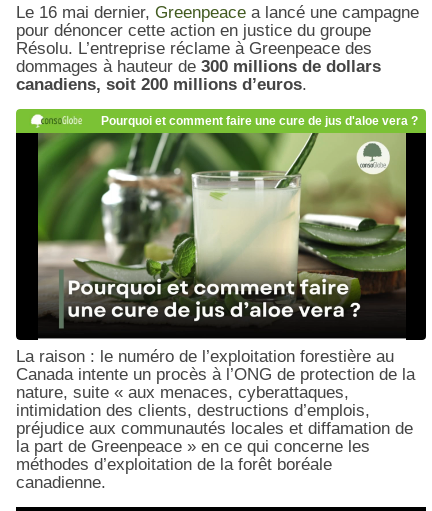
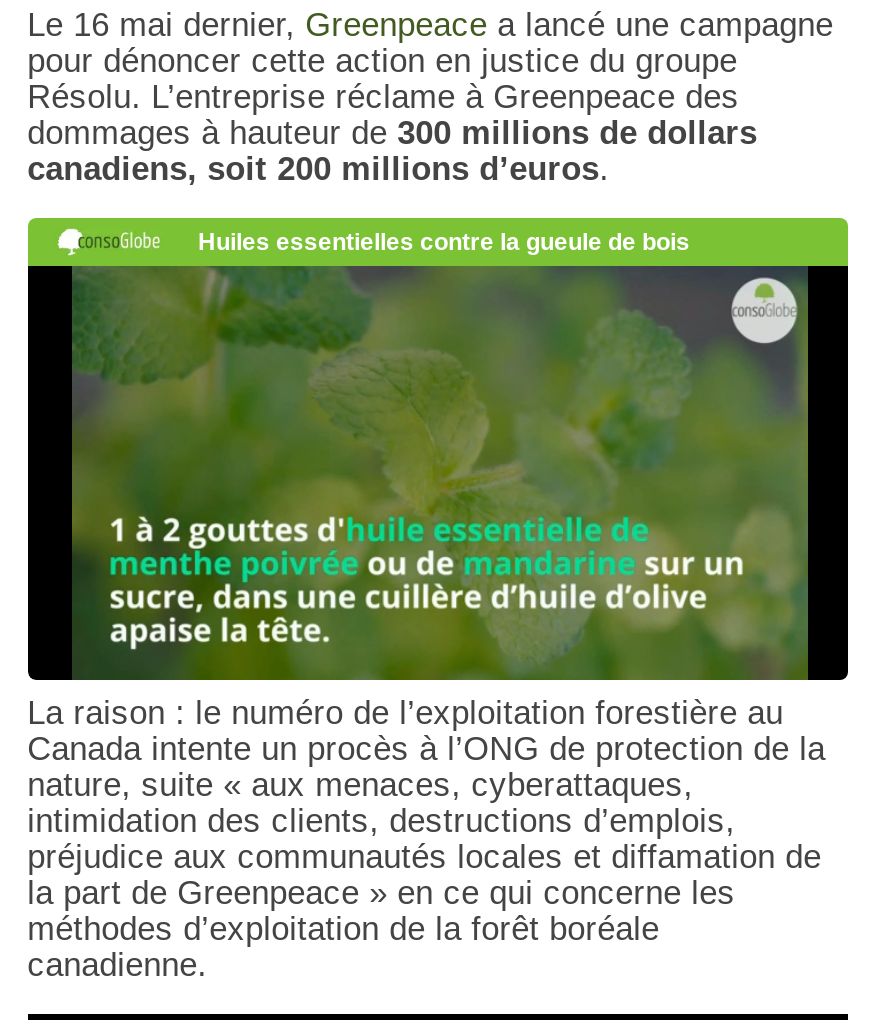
[38,115,419,340] [image] -> [72,232,830,682] [image]

